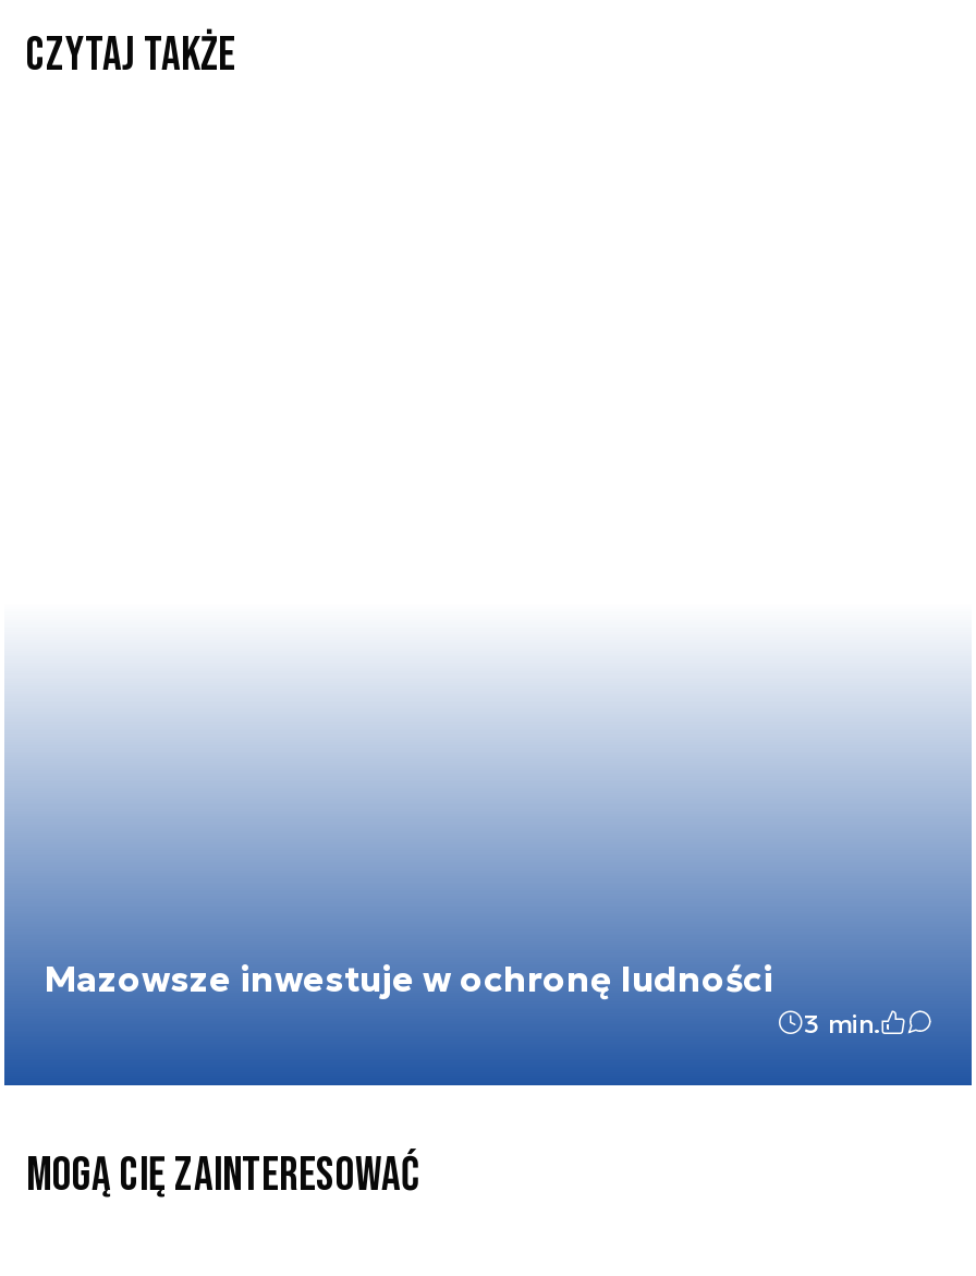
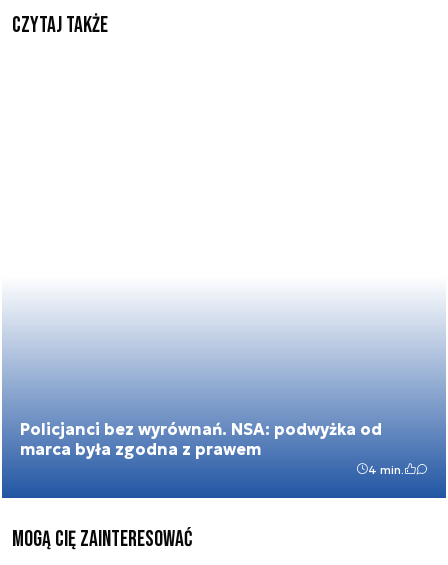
[44,957,880,1039] Mazowsze inwestuje w ochronę ludności | 3 min. -> [20,419,404,477] Policjanci bez wyrównań. NSA: podwyżka od | marca była zgodna z prawem | 4 min.

